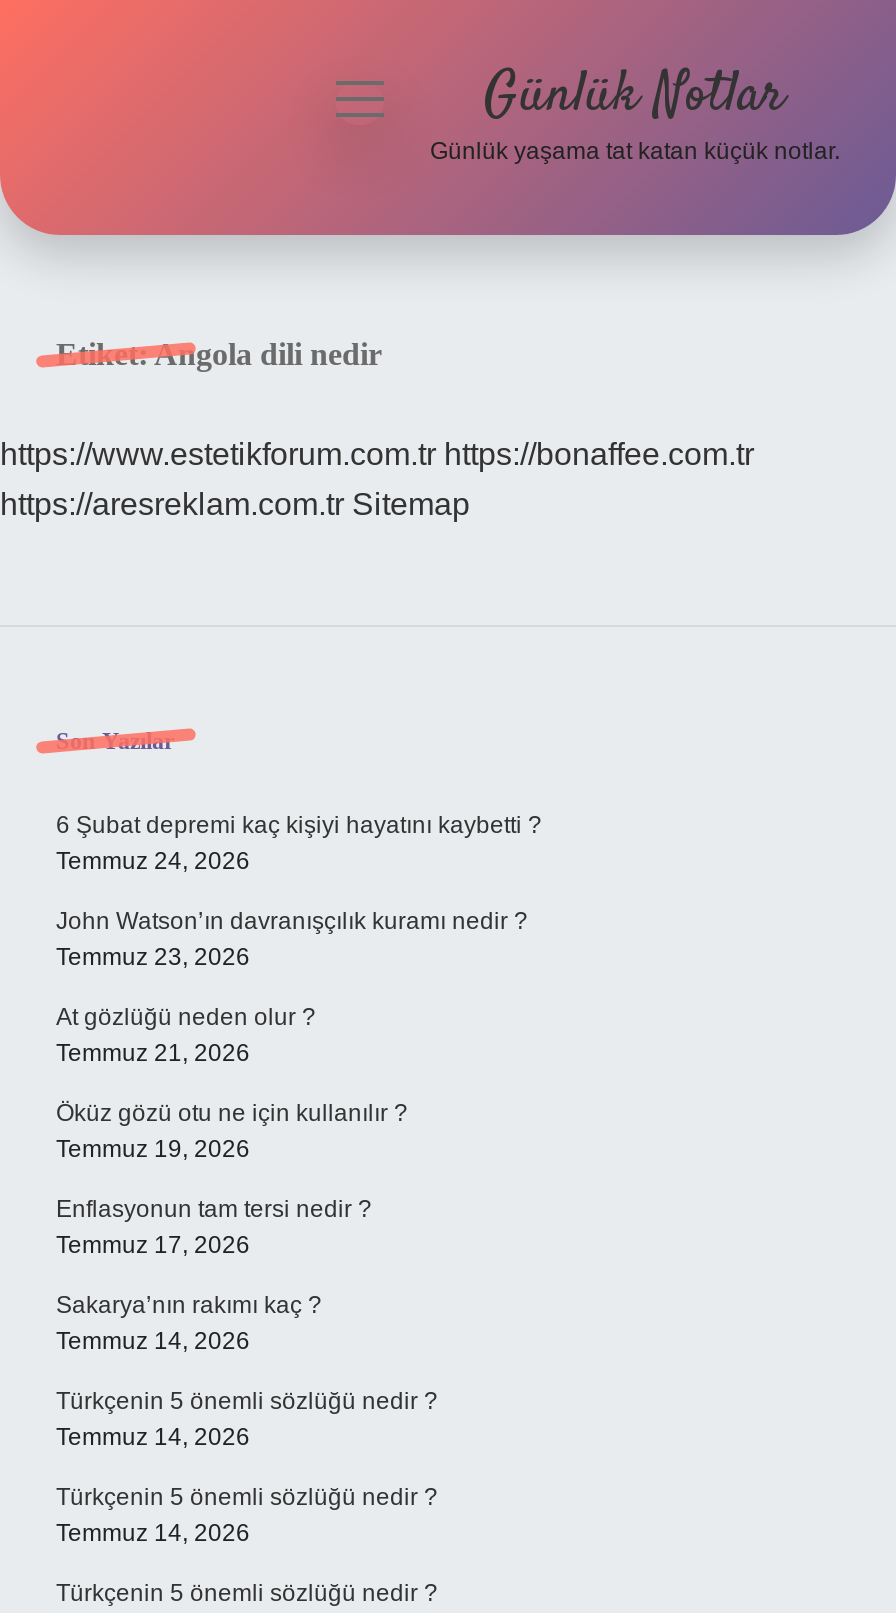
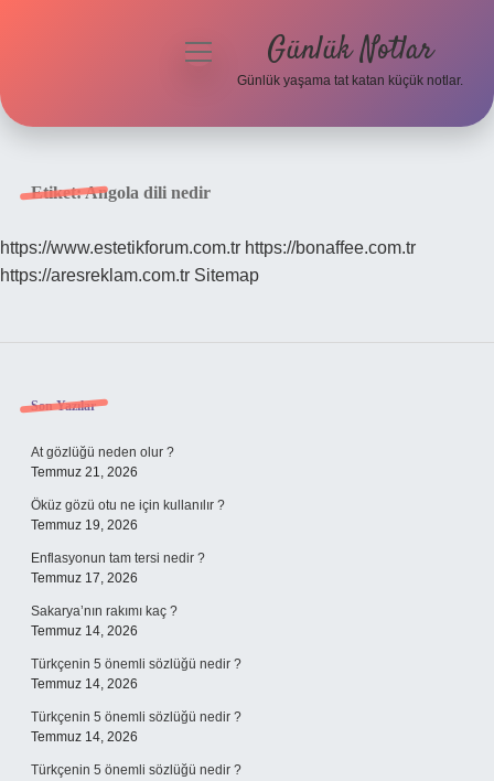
[56,811,542,971] 6 Şubat depremi kaç kişiyi hayatını kaybetti ? | Temmuz 24, 2026 | John Watson’ın davranışçılık kuramı nedir ? | Temmuz 23, 2026 -> none

